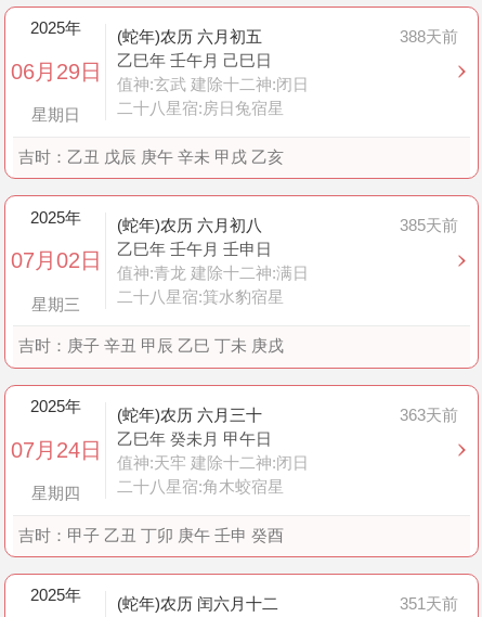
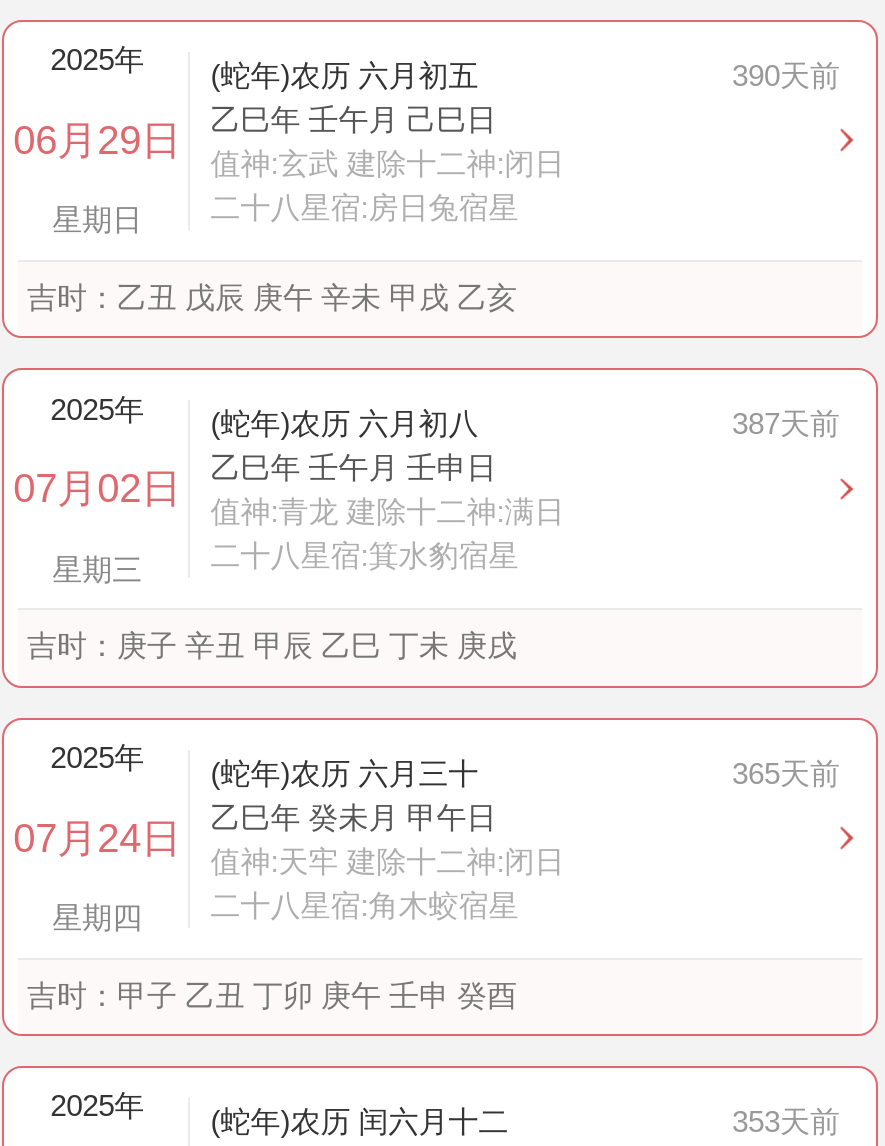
[400,27,458,45] 388天前 -> [732,58,840,92] 390天前
[400,216,458,234] 385天前 -> [732,406,840,440] 387天前
[400,405,458,423] 363天前 -> [732,755,840,789] 365天前
[400,594,458,613] 351天前 -> [732,1104,840,1138] 353天前

